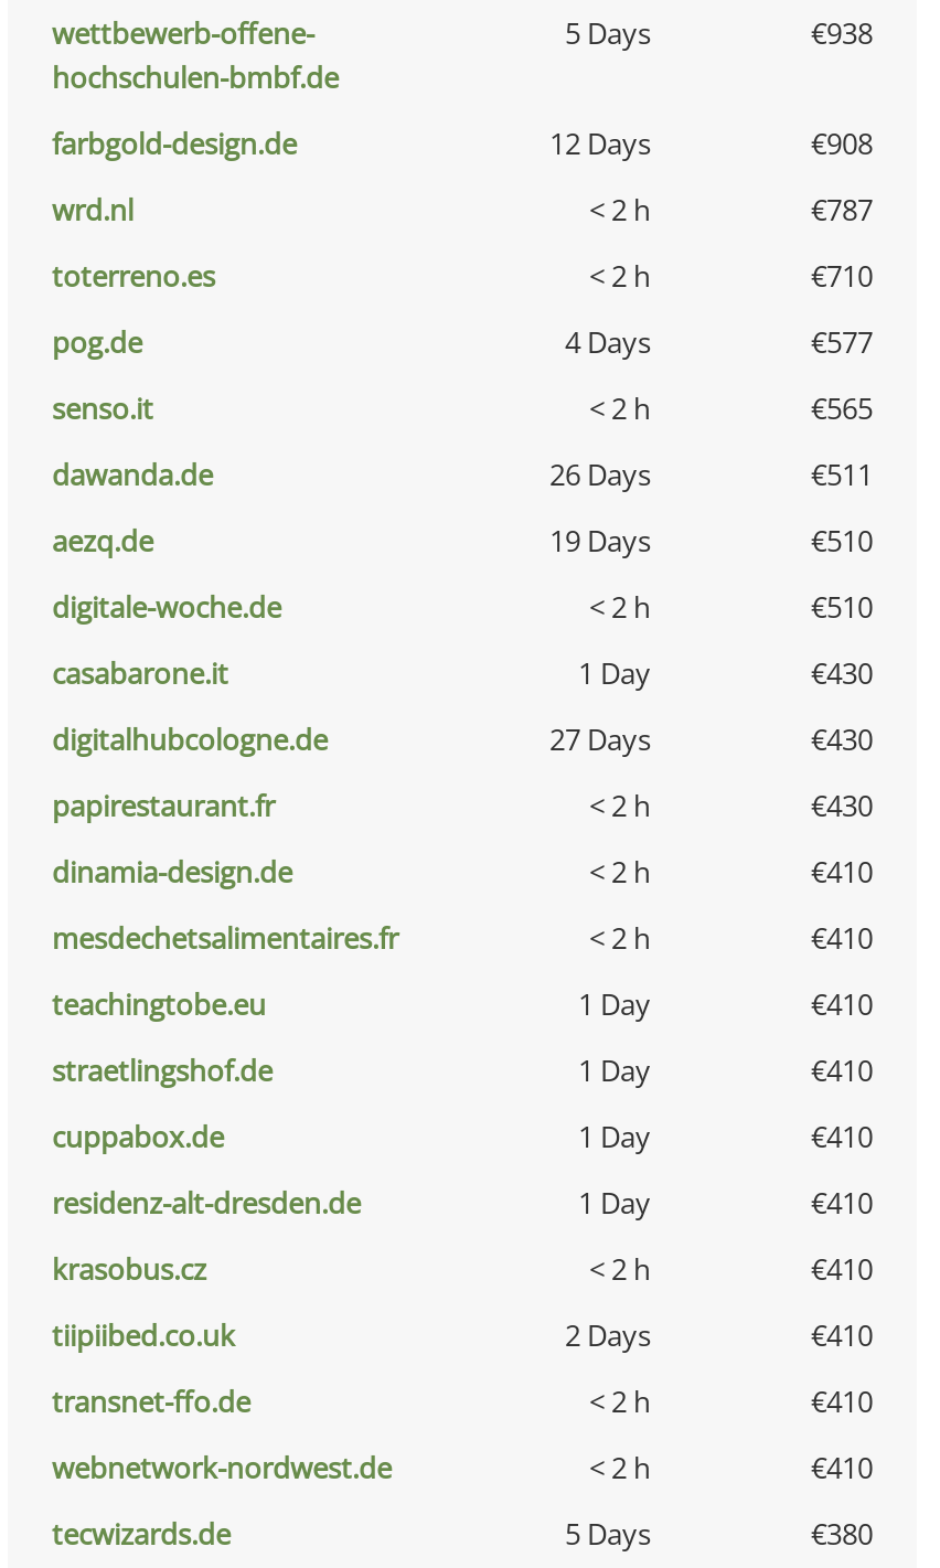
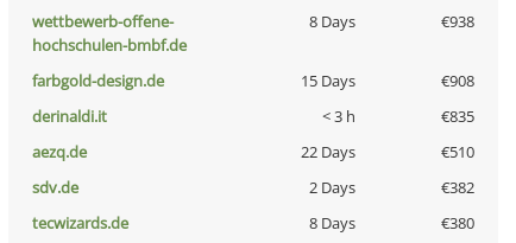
[565,13,651,53] 5 Days -> [309,11,355,32] 8 Days
[549,124,651,163] 12 Days -> [300,70,355,91] 15 Days
[52,190,873,494] wrd.nl | < 2 h | €787 | toterreno.es | < 2 h | €710 | pog.de | 4 Days | €577 | senso.it | < 2 h | €565 | dawanda.de | 26 Days | €511 -> [32,105,474,127] derinaldi.it | < 3 h | €835
[549,521,651,561] 19 Days -> [300,141,355,162] 22 Days
[52,587,873,1355] digitale-woche.de | < 2 h | €510 | casabarone.it | 1 Day | €430 | digitalhubcologne.de | 27 Days | €430 | papirestaurant.fr | < 2 h | €430 | dinamia-design.de | < 2 h | €410 | mesdechetsalimentaires.fr | < 2 h | €410 | teachingtobe.eu | 1 Day | €410 | straetlingshof.de | 1 Day | €410 | cuppabox.de | 1 Day | €410 | residenz-alt-dresden.de | 1 Day | €410 | krasobus.cz | < 2 h | €410 | tiipiibed.co.uk -> [32,177,78,198] sdv.de
[52,1315,873,1487] €410 | transnet-ffo.de | < 2 h | €410 | webnetwork-nordwest.de | < 2 h | €410 -> [441,177,474,198] €382
[565,1514,651,1554] 5 Days -> [309,212,355,234] 8 Days

